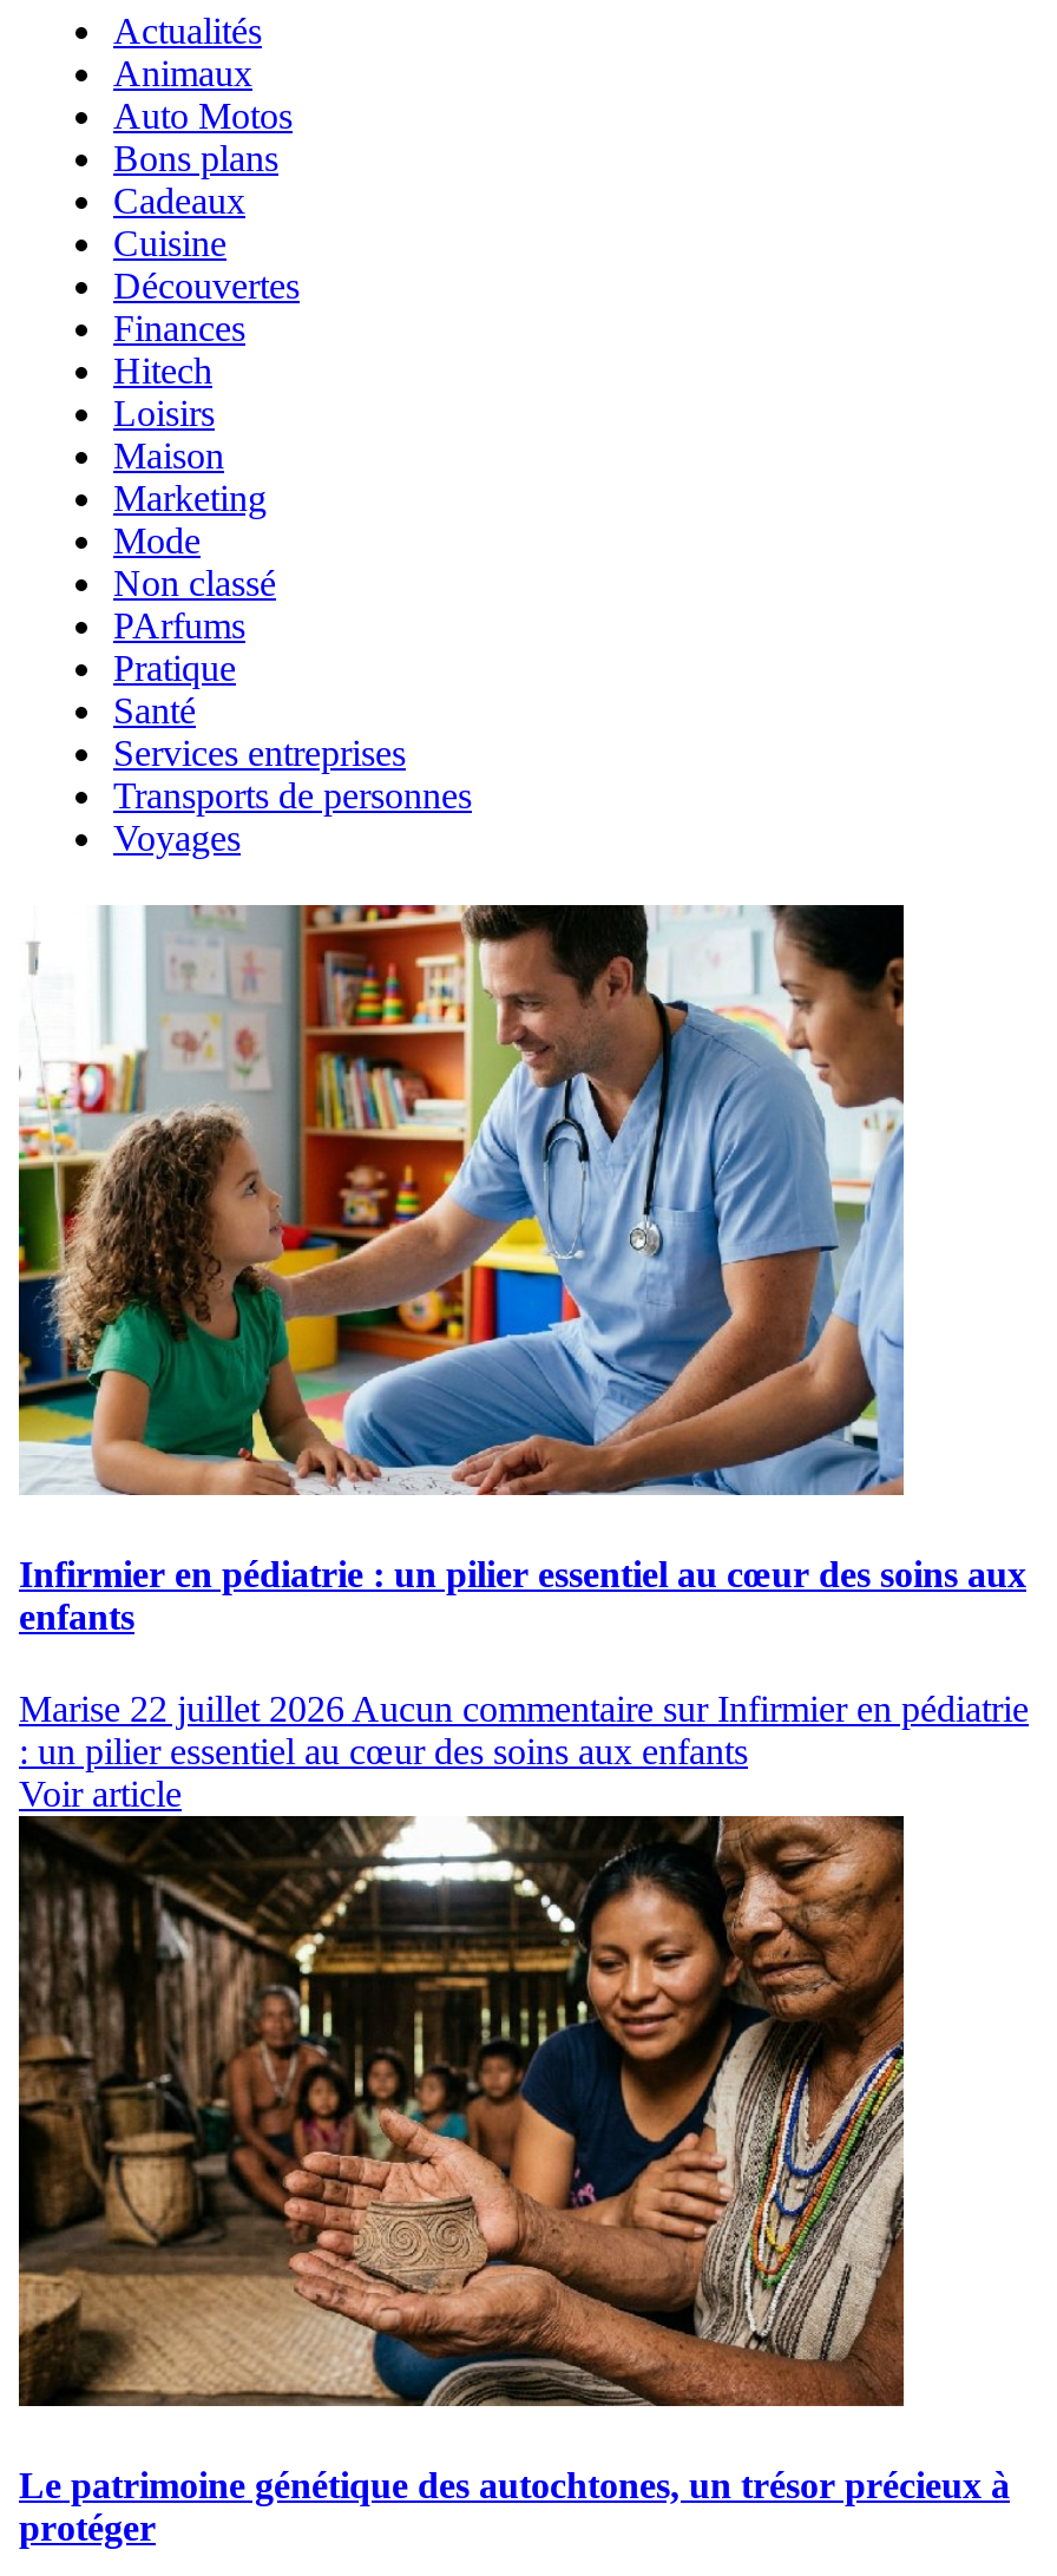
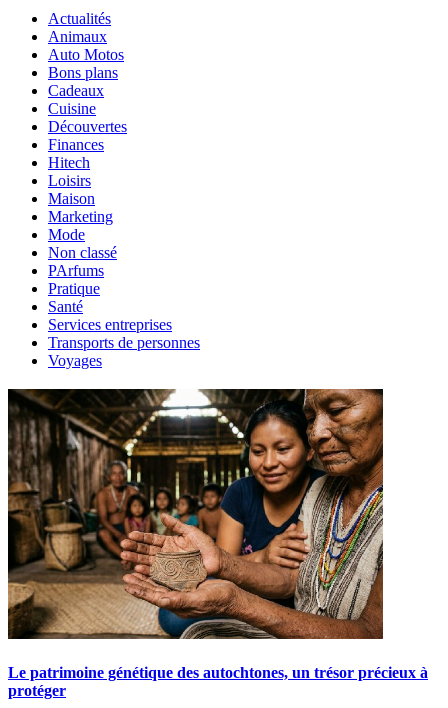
[17,903,1029,1814] [image] | Infirmier en pédiatrie : un pilier essentiel au cœur des soins aux | enfants | Marise 22 juillet 2026 Aucun commentaire sur Infirmier en pédiatrie | : un pilier essentiel au cœur des soins aux enfants | Voir article -> none

